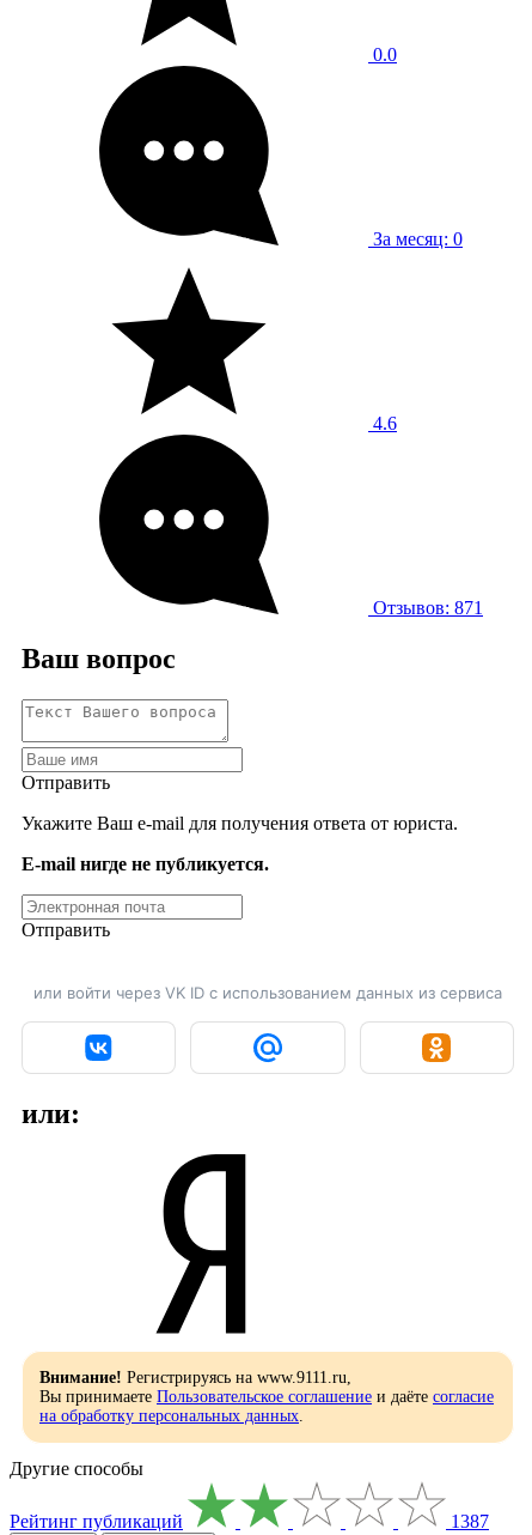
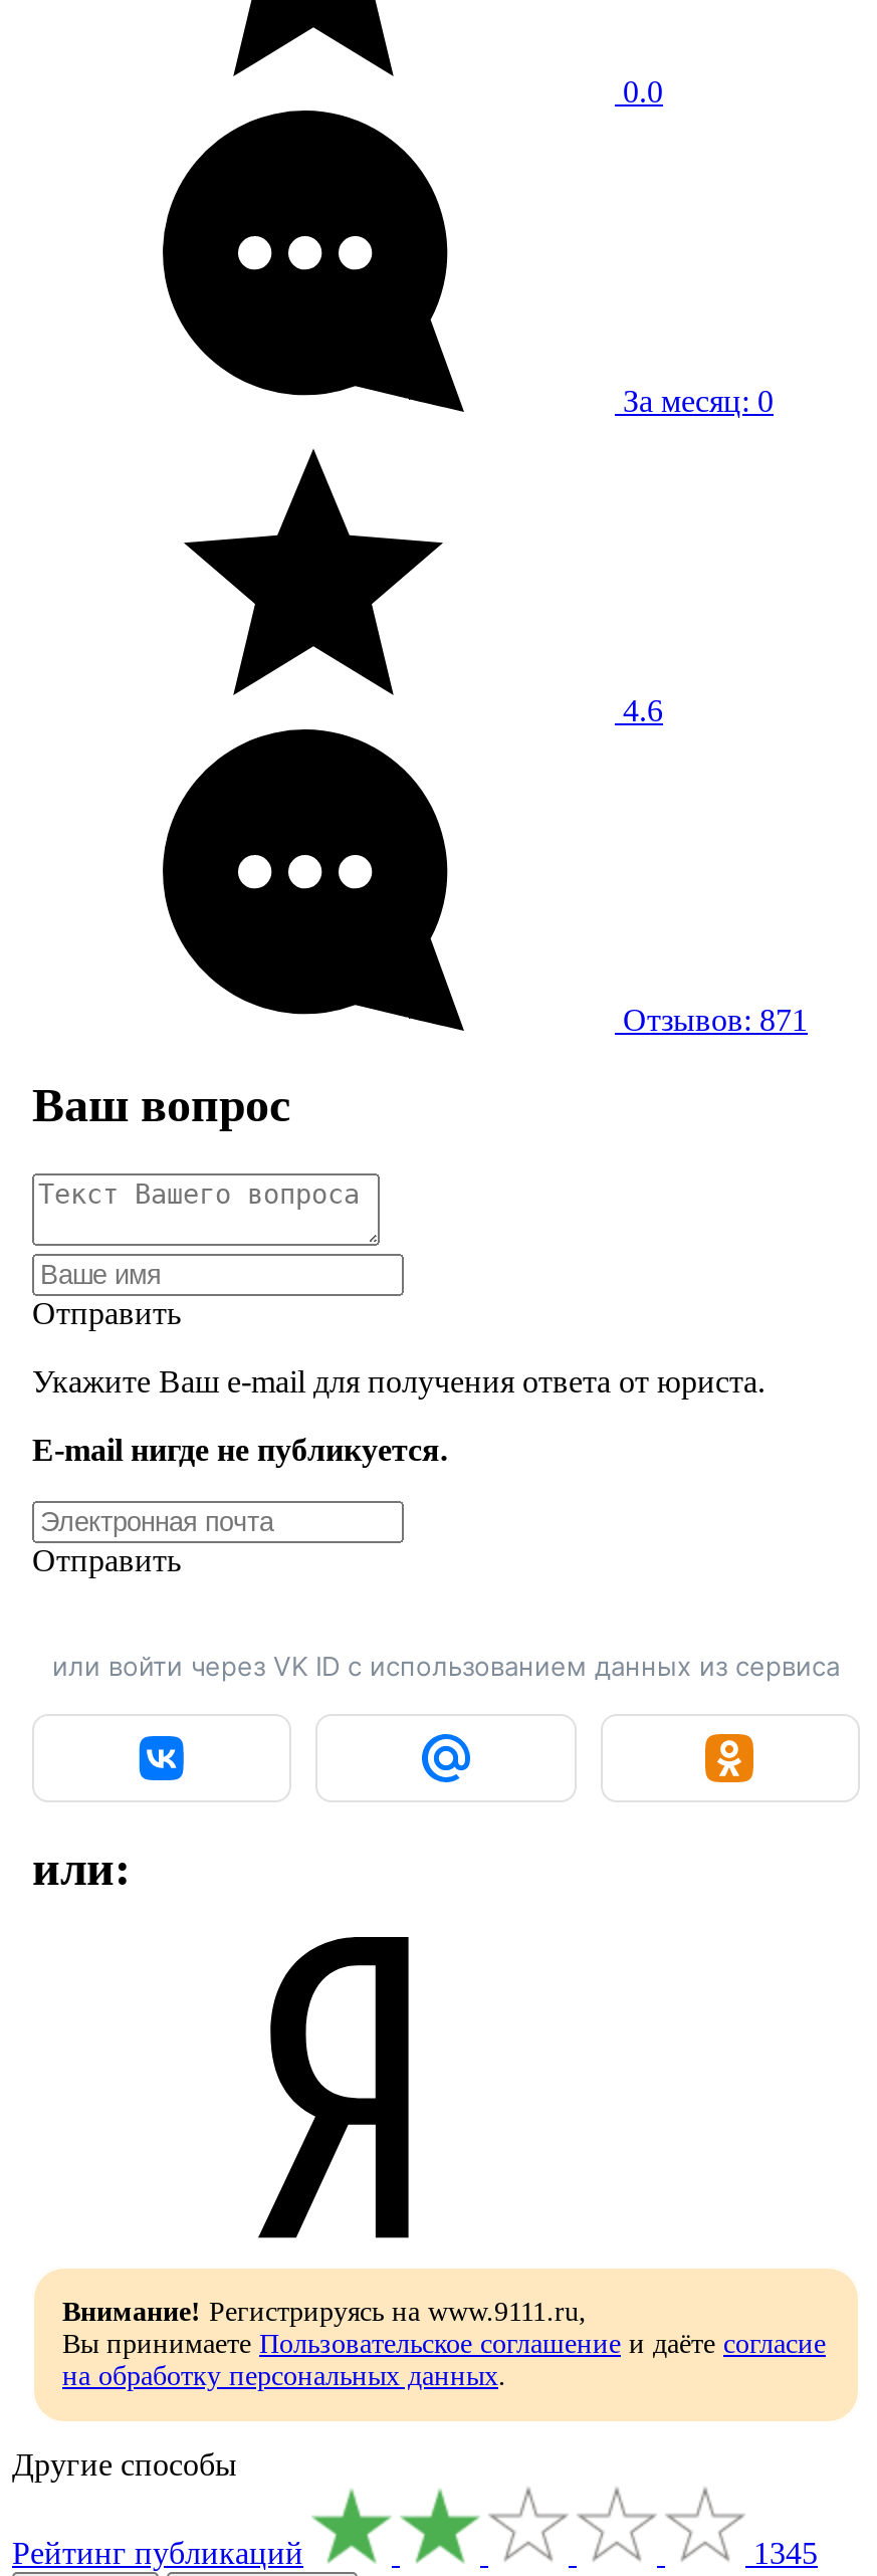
[451,1511,489,1532] 1387 -> [753,2536,818,2570] 1345

